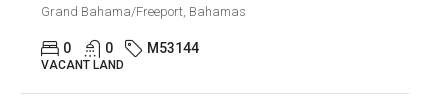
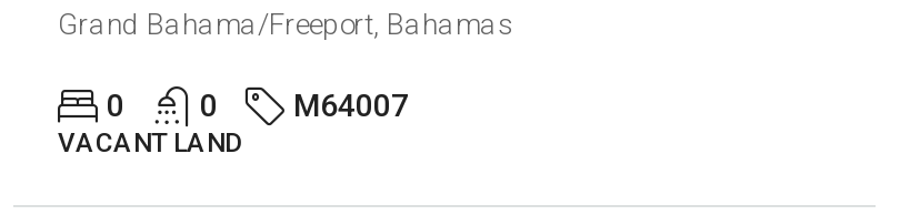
[147,40,199,56] M53144 -> [293,88,409,124] M64007

